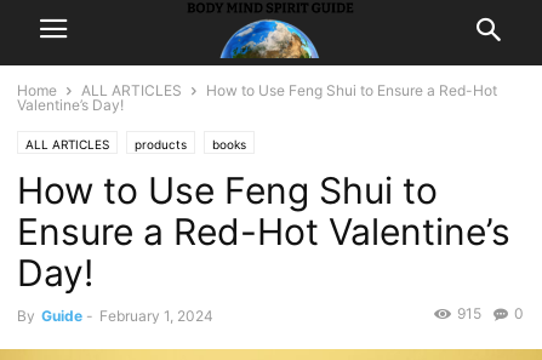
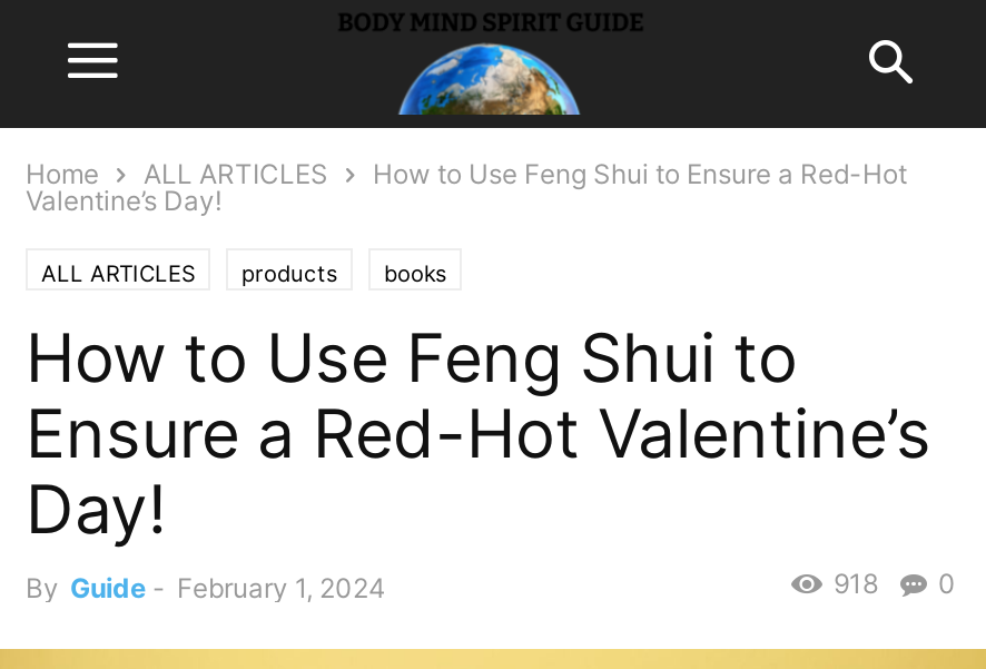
[457,304,524,322] 915 0 -> [834,567,956,600] 918 0

